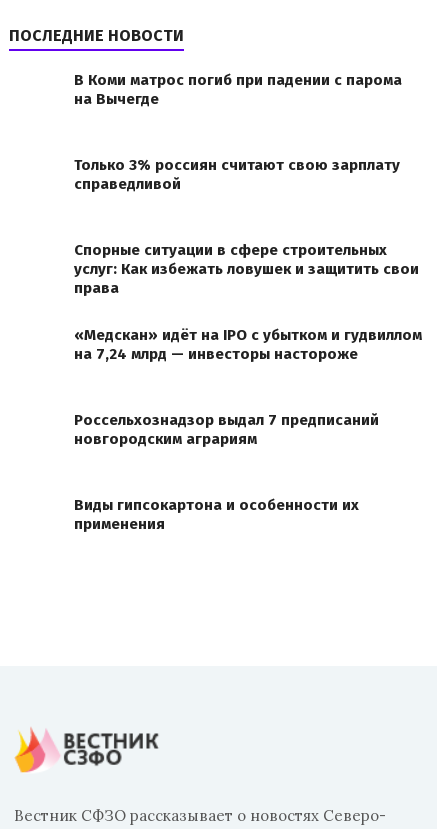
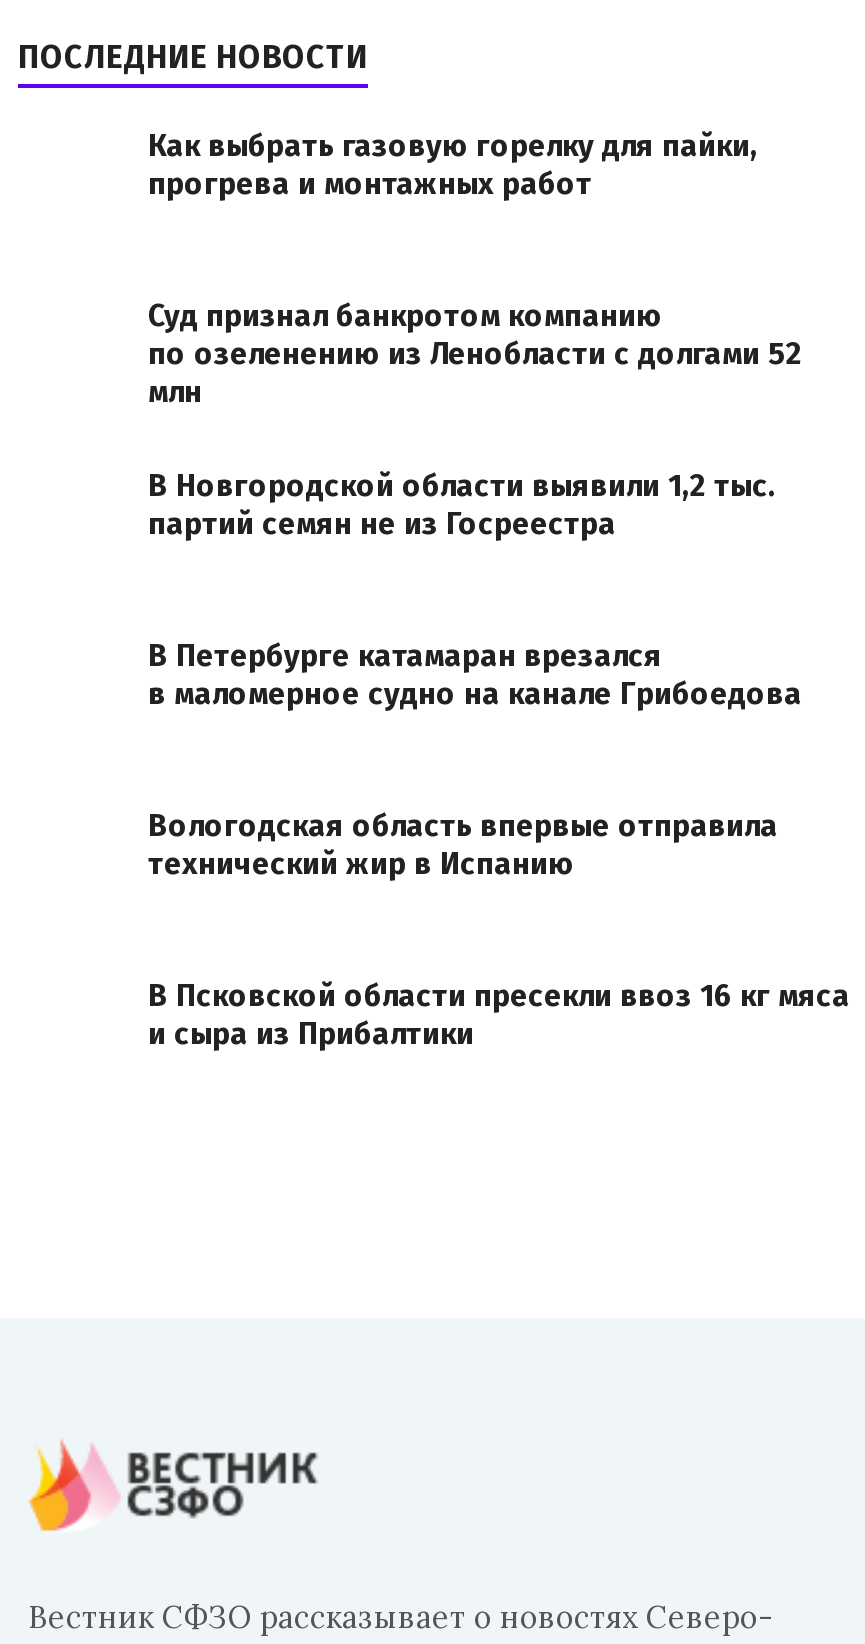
[74,71,402,108] В Коми матрос погиб при падении с парома | на Вычегде -> [148,127,758,201] Как выбрать газовую горелку для пайки, | прогрева и монтажных работ
[74,156,400,193] Только 3% россиян считают свою зарплату | справедливой -> [148,297,802,409] Суд признал банкротом компанию | по озеленению из Ленобласти с долгами 52 | млн
[74,241,419,297] Спорные ситуации в сфере строительных | услуг: Как избежать ловушек и защитить свои | права -> [148,467,776,541] В Новгородской области выявили 1,2 тыс. | партий семян не из Госреестра
[74,326,422,363] «Медскан» идёт на IPO с убытком и гудвиллом | на 7,24 млрд — инвесторы настороже -> [148,637,802,711] В Петербурге катамаран врезался | в маломерное судно на канале Грибоедова
[74,411,379,448] Россельхознадзор выдал 7 предписаний | новгородским аграриям -> [148,807,778,881] Вологодская область впервые отправила | технический жир в Испанию
[74,496,359,533] Виды гипсокартона и особенности их | применения -> [148,977,850,1051] В Псковской области пресекли ввоз 16 кг мяса | и сыра из Прибалтики

